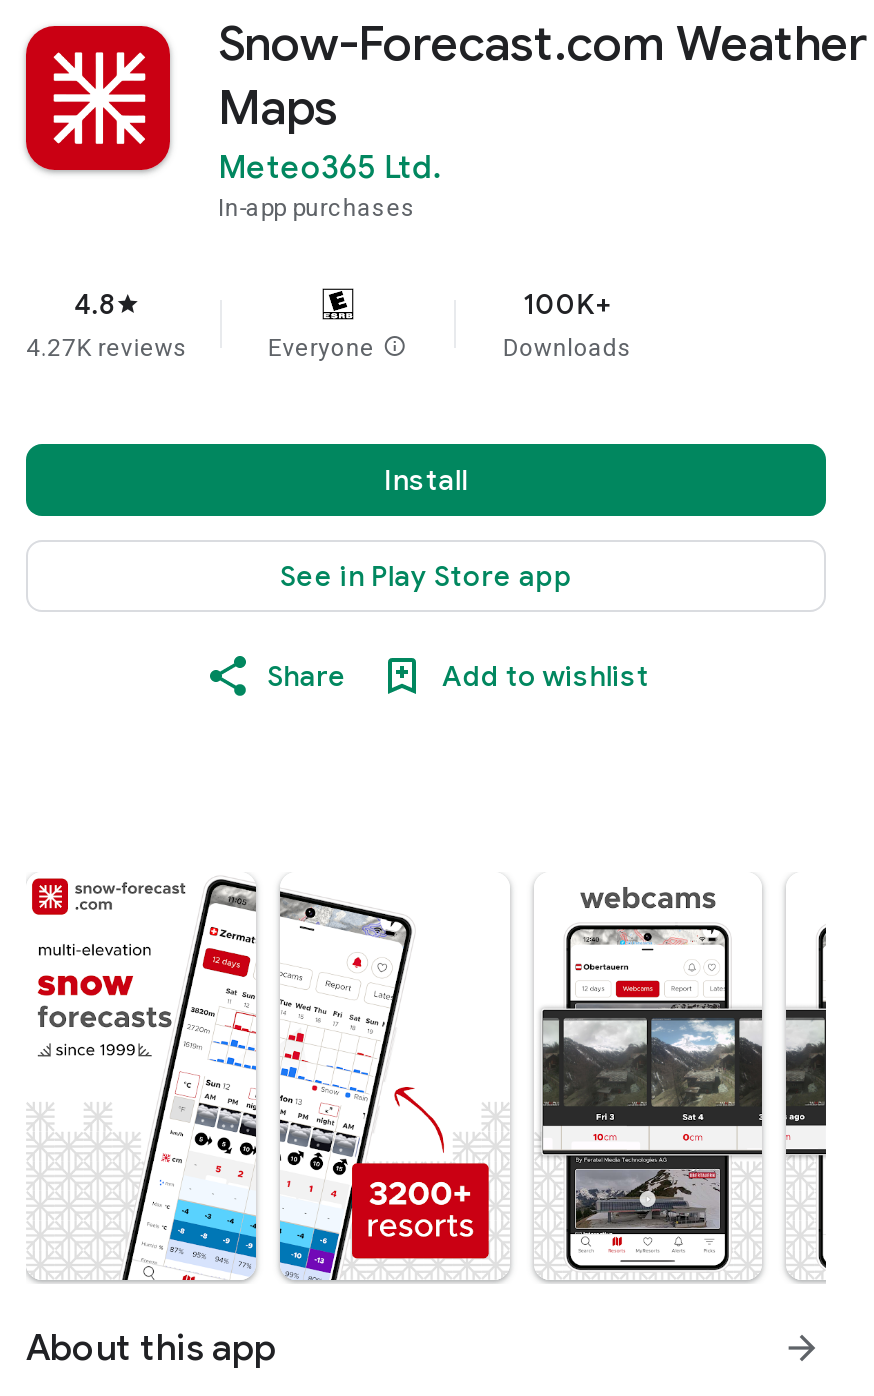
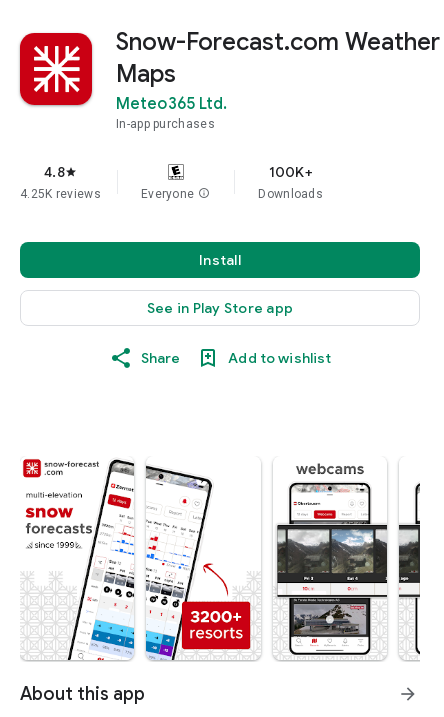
[26,334,188,362] 4.27K reviews -> [20,187,101,201] 4.25K reviews

